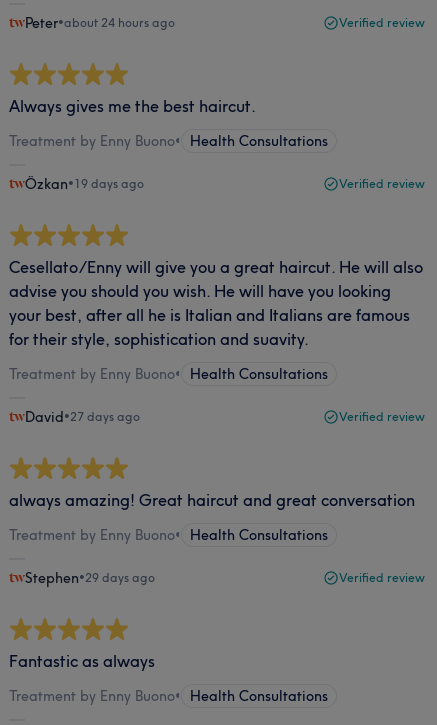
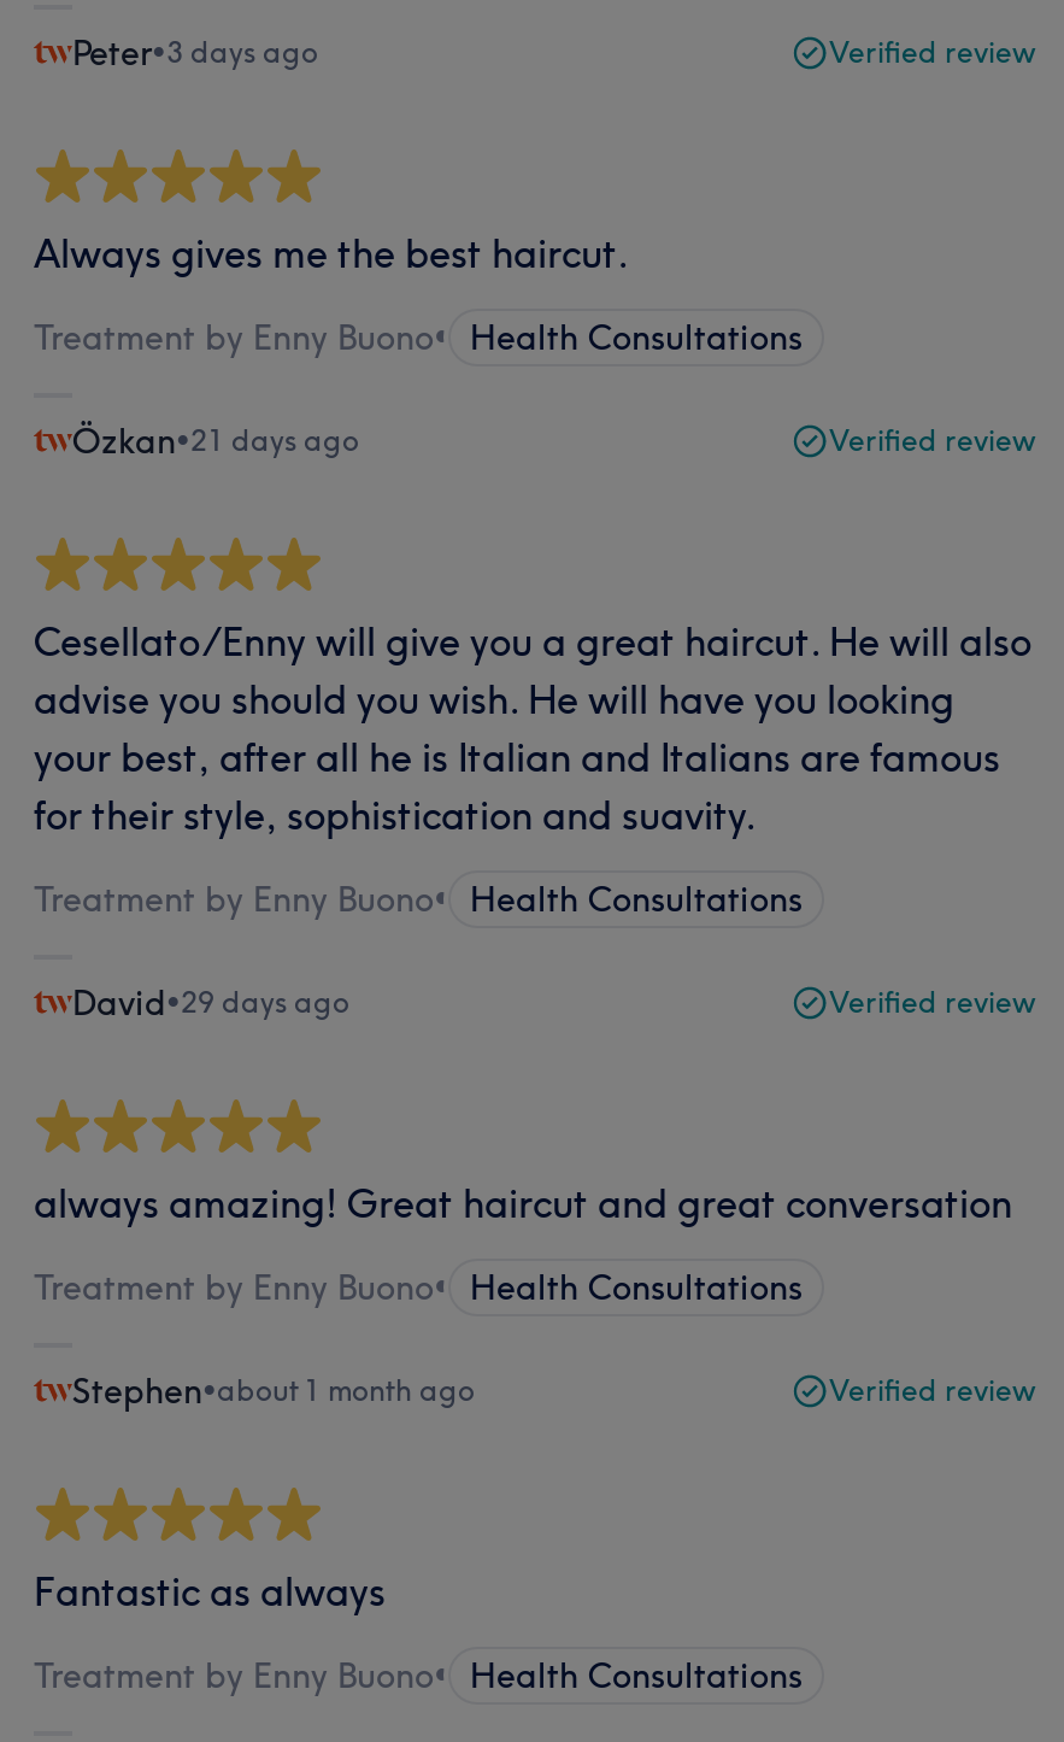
[25,14,175,32] Peter•about 24 hours ago -> [72,31,318,75] Peter•3 days ago
[25,175,144,193] Özkan•19 days ago -> [72,420,359,463] Özkan•21 days ago
[25,408,140,426] David•27 days ago -> [72,981,349,1025] David•29 days ago
[25,569,155,587] Stephen•29 days ago -> [72,1369,475,1413] Stephen•about 1 month ago

